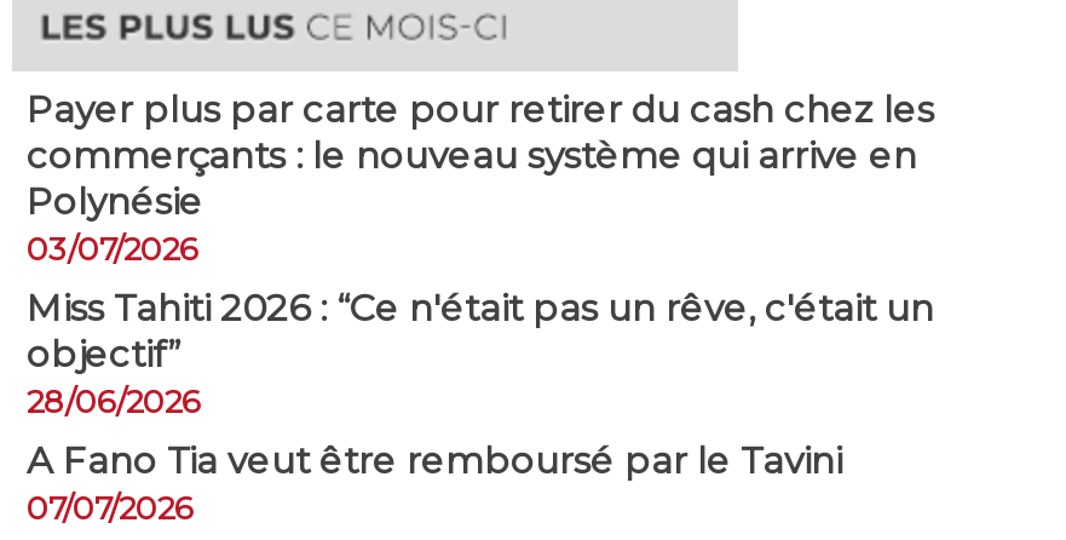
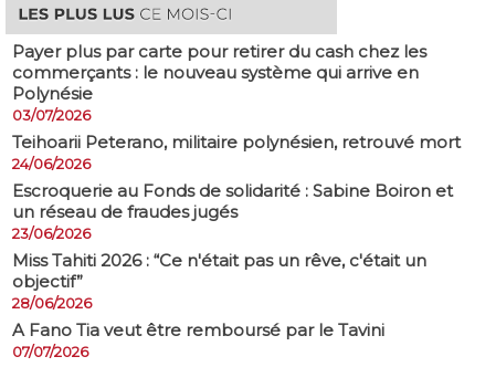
none -> [12,132,461,242] Teihoarii Peterano, militaire polynésien, retrouvé mort | 24/06/2026 | Escroquerie au Fonds de solidarité : Sabine Boiron et | un réseau de fraudes jugés | 23/06/2026

